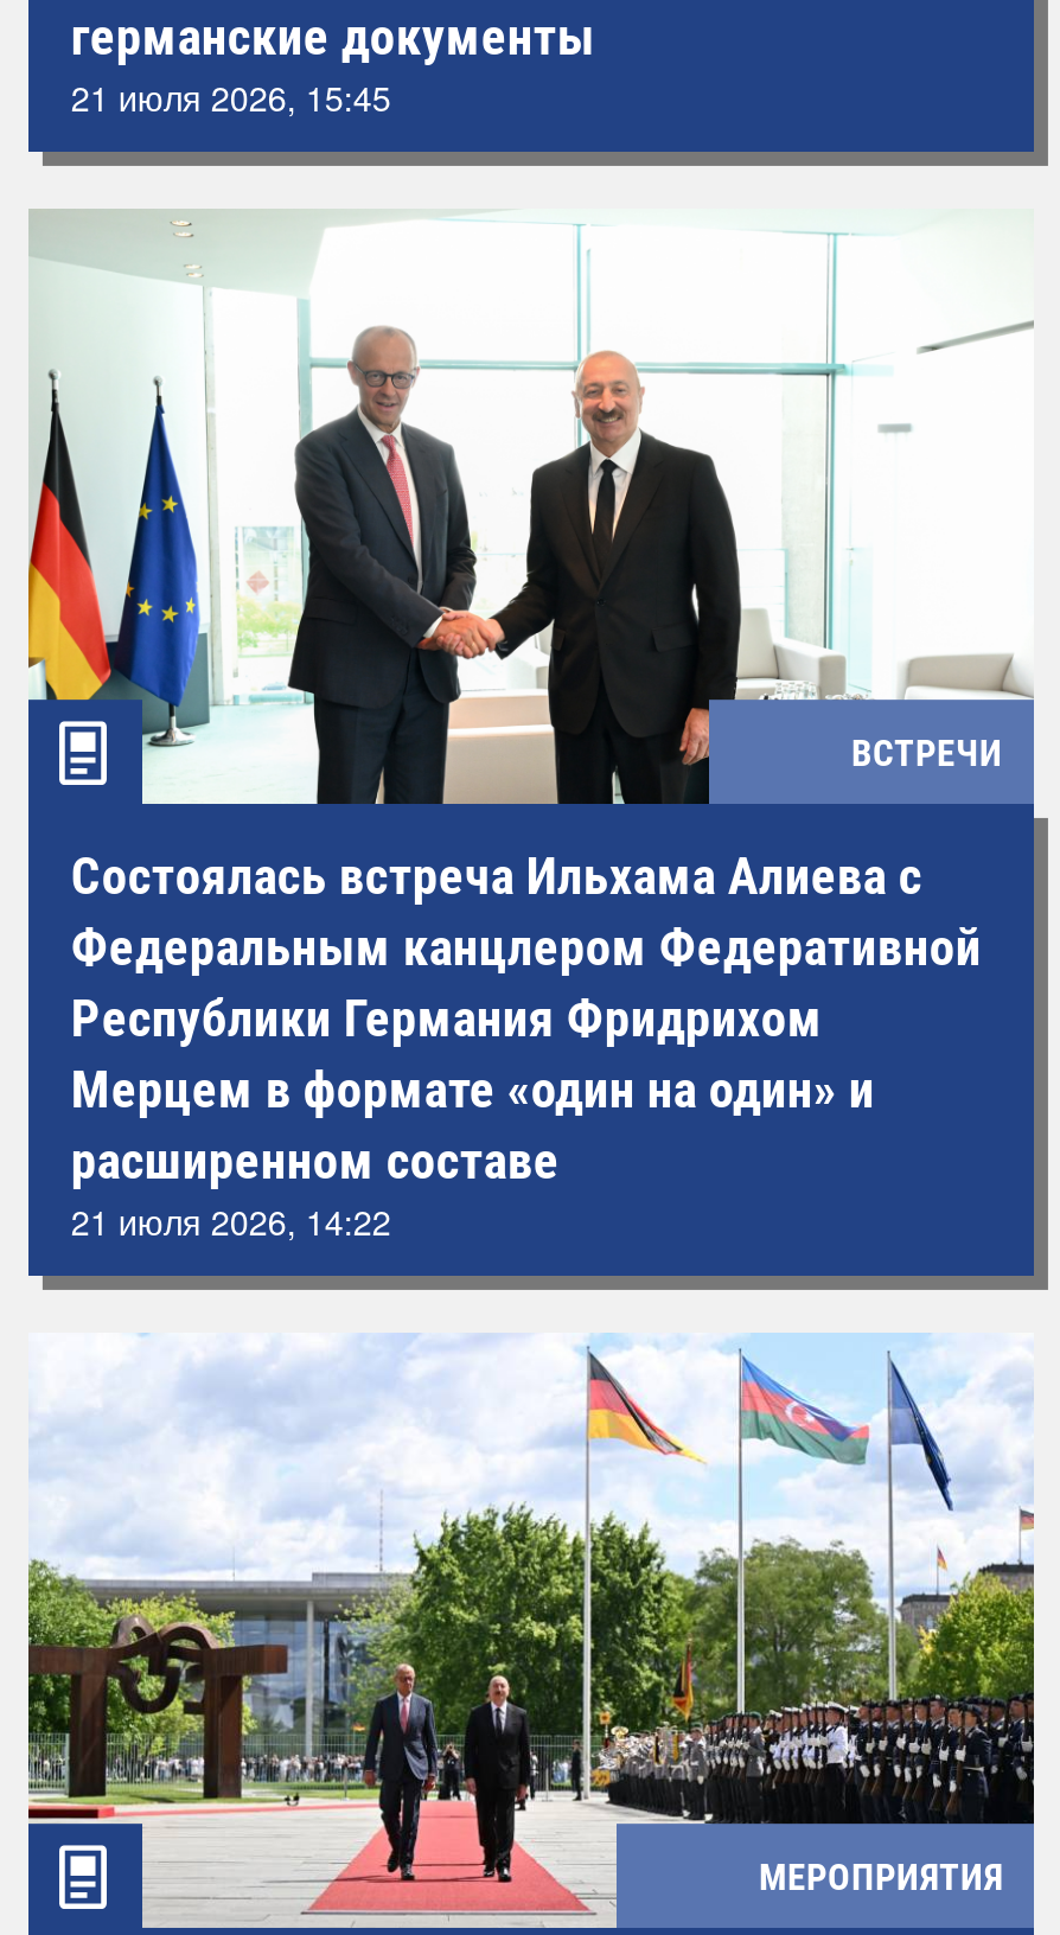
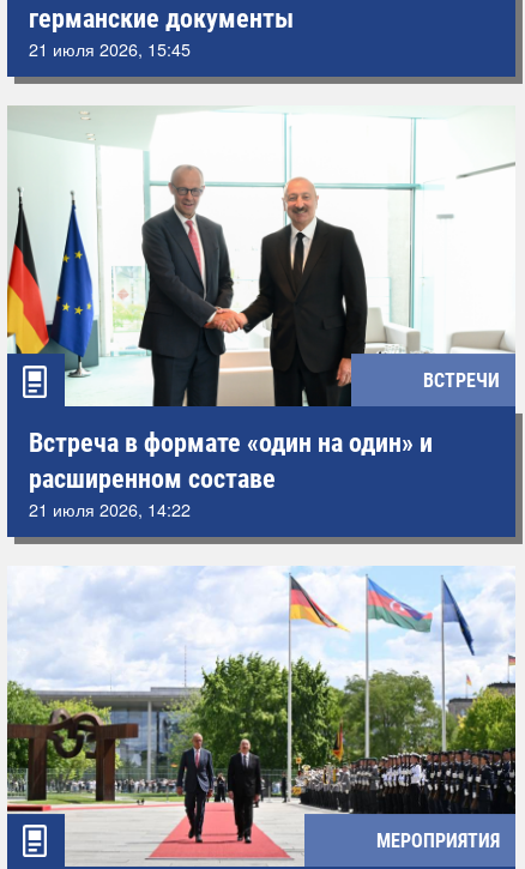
[71,846,982,1118] Состоялась встреча Ильхама Алиева с | Федеральным канцлером Федеративной | Республики Германия Фридрихом | Мерцем в формате «один на один» и -> [29,427,433,457] Встреча в формате «один на один» и

